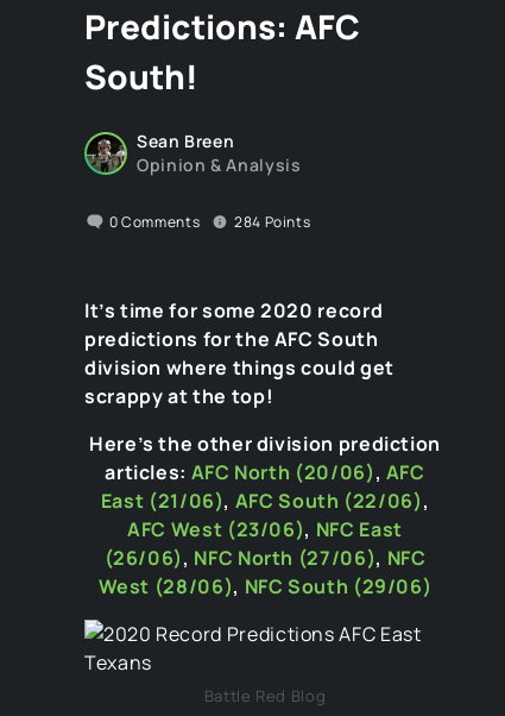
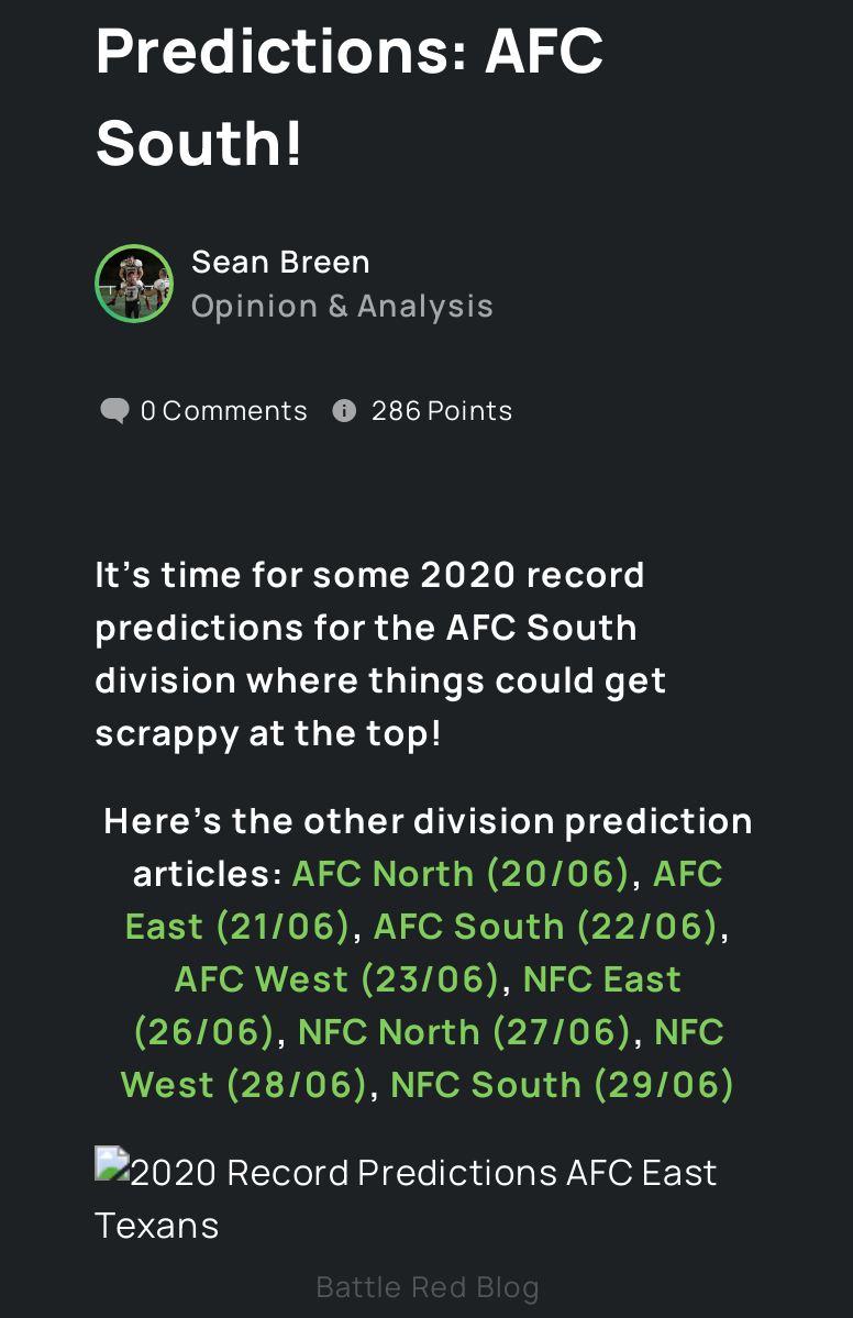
[109,212,311,232] 0 Comments 284 Points -> [140,391,513,429] 0 Comments 286 Points

